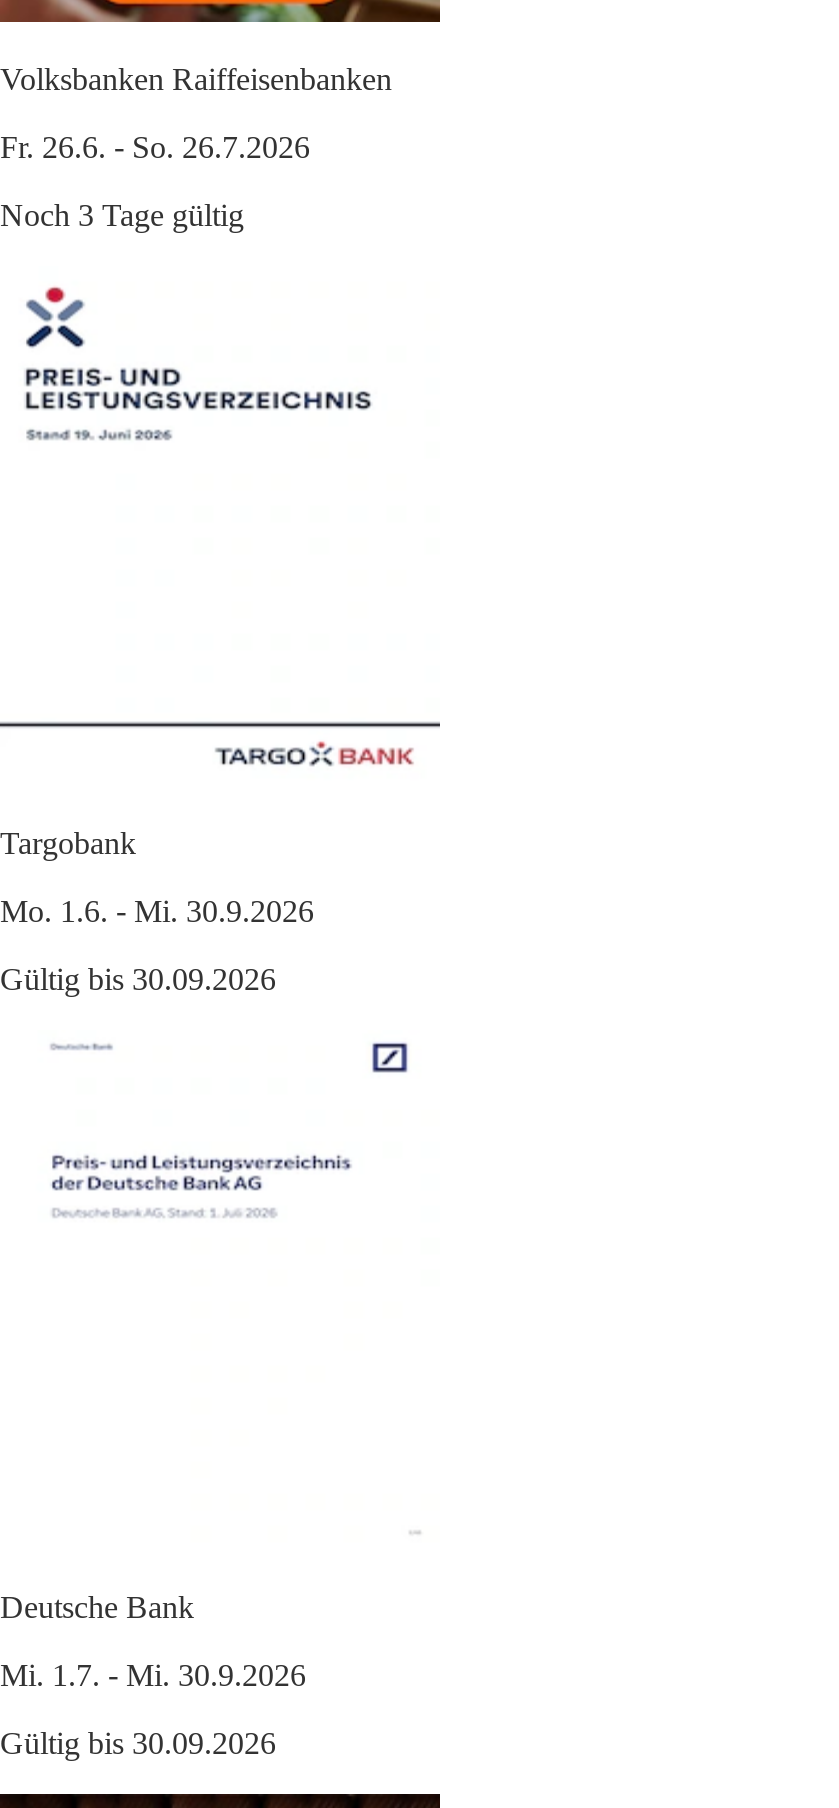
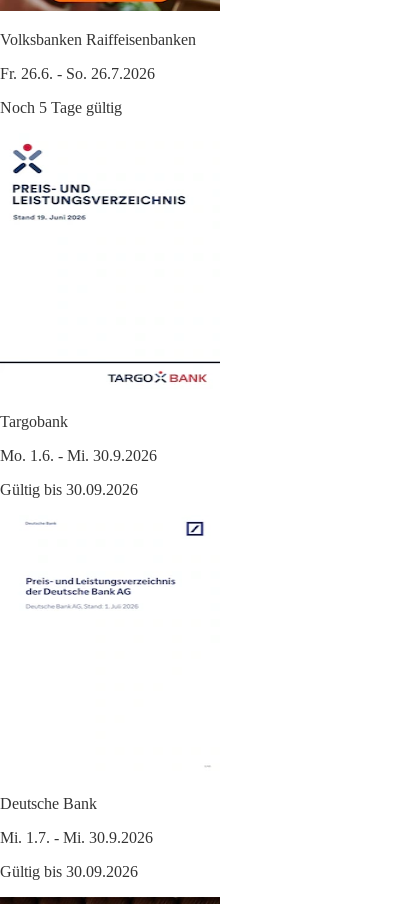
[0,198,244,232] Noch 3 Tage gültig -> [0,99,122,116] Noch 5 Tage gültig

